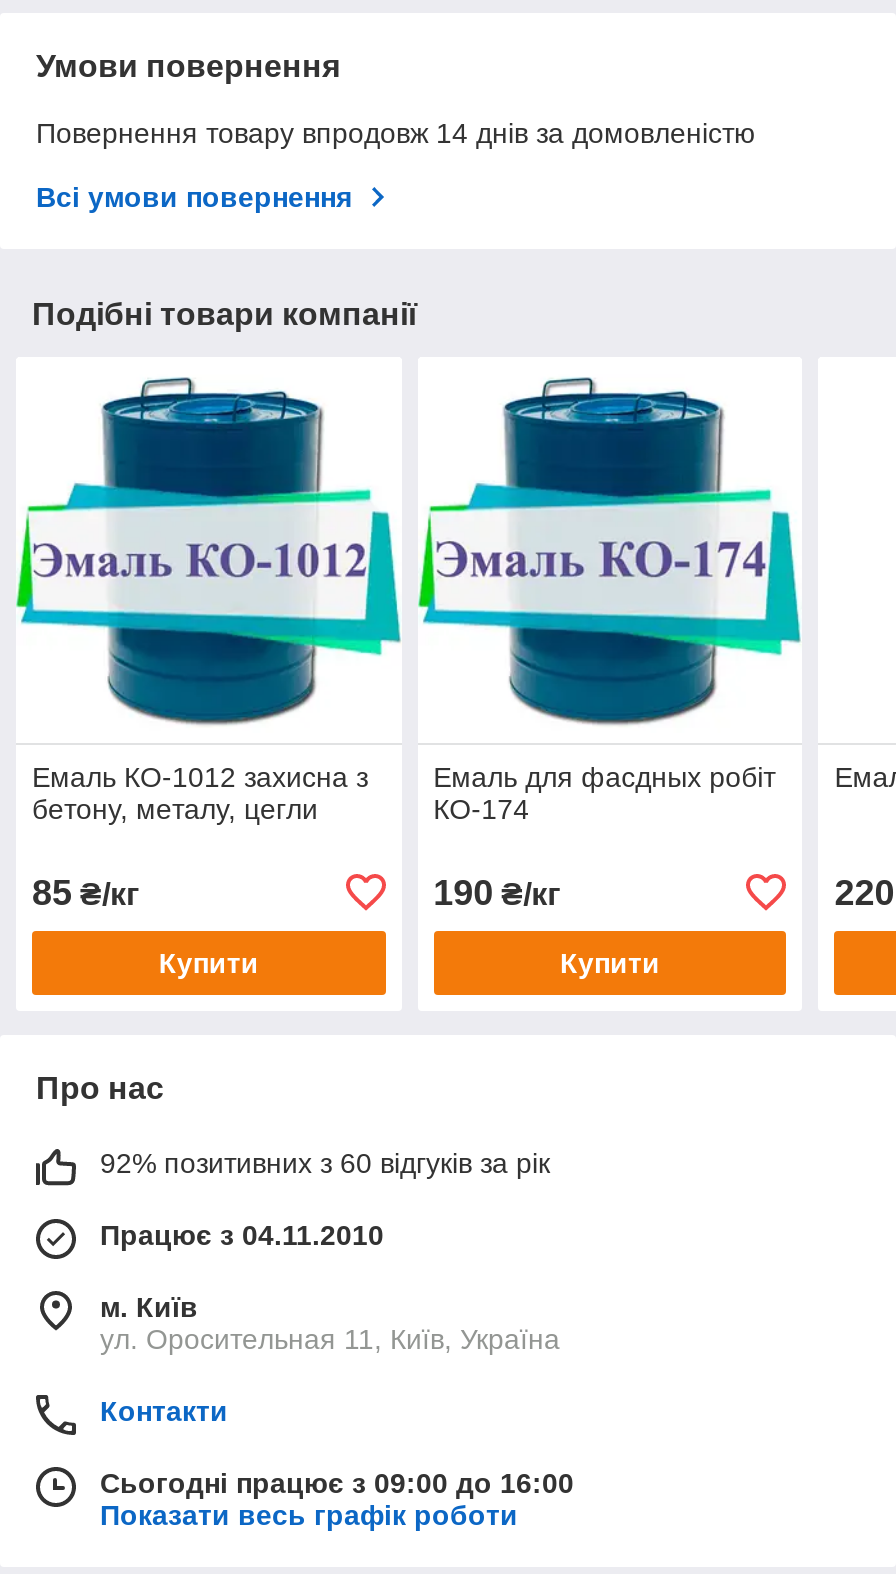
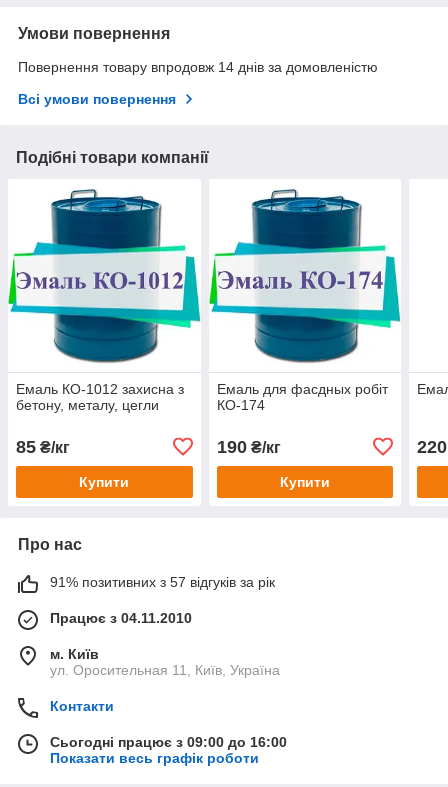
[100,1147,550,1179] 92% позитивних з 60 відгуків за рік -> [50,574,275,590] 91% позитивних з 57 відгуків за рік

